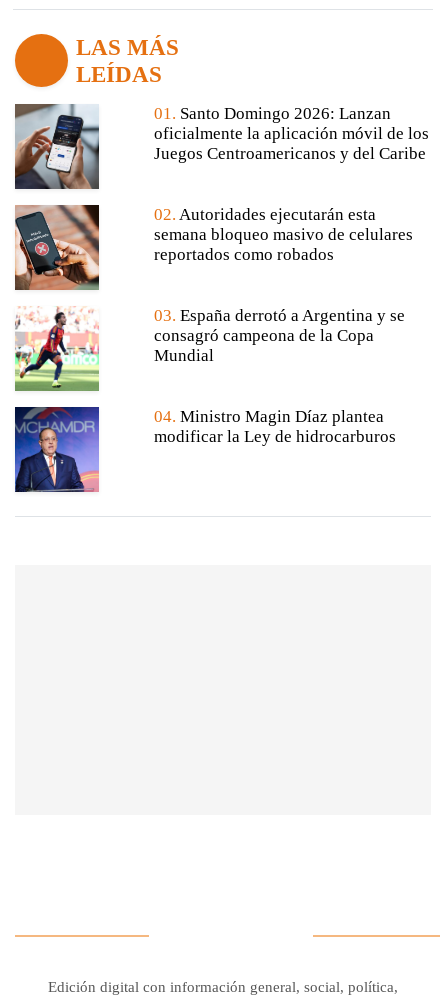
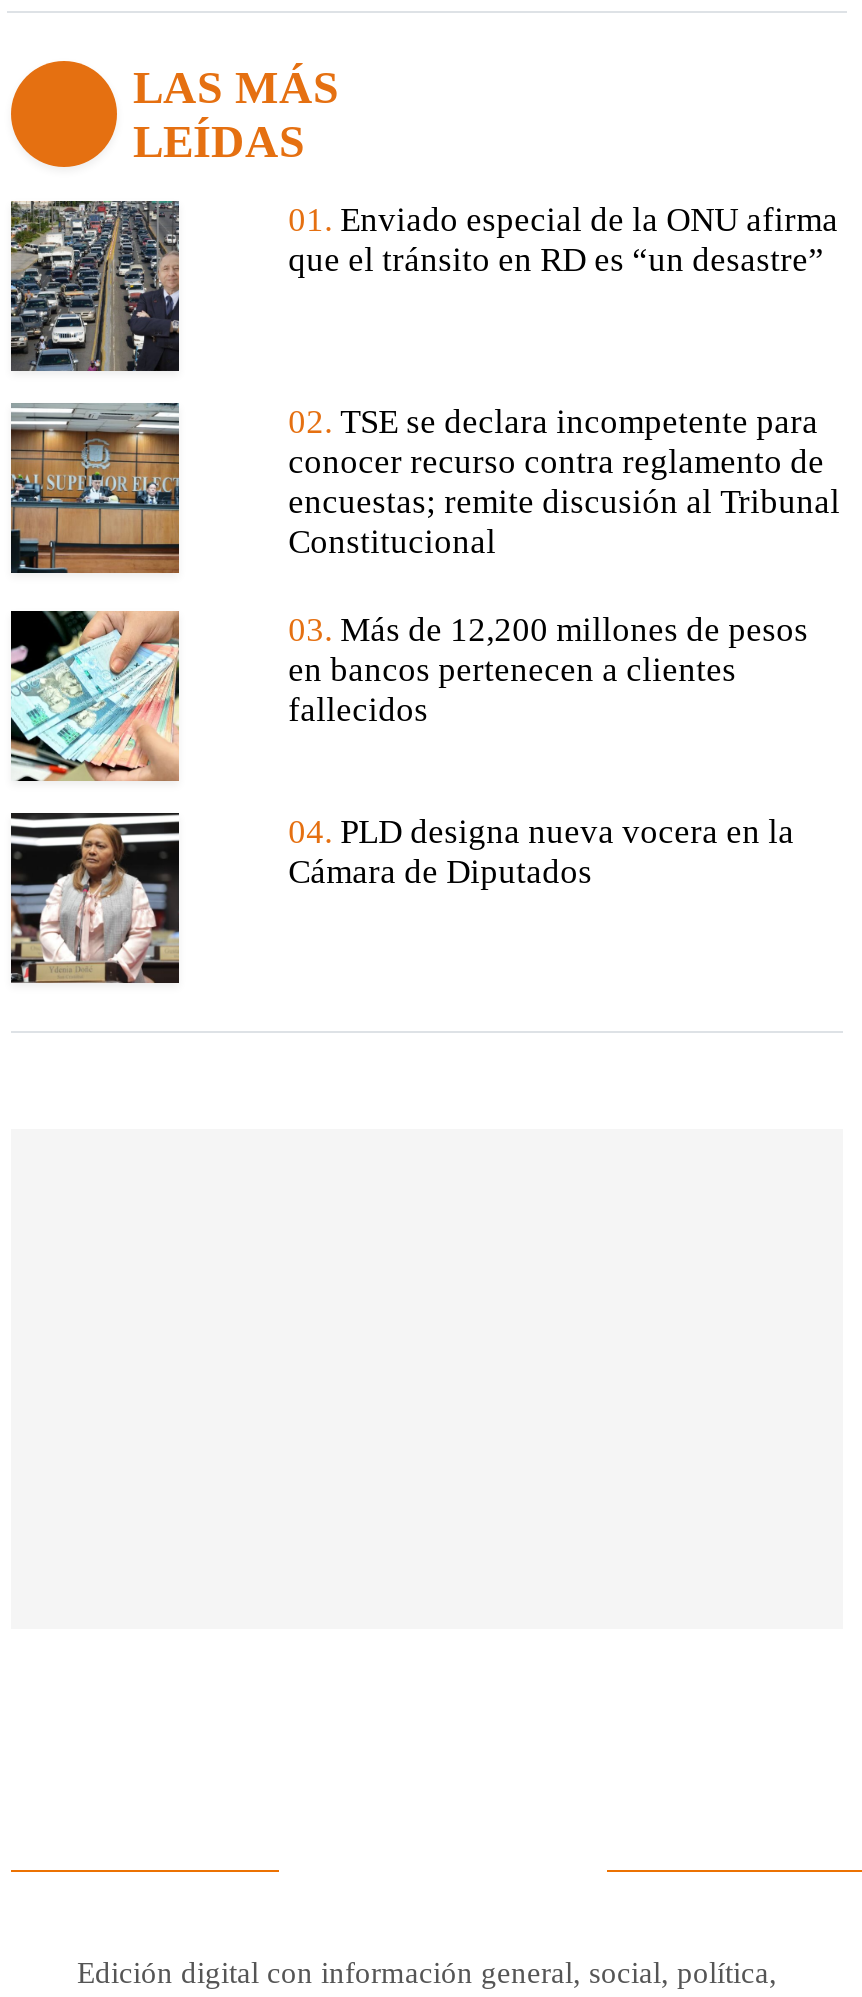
[15,104,99,190] [image] -> [9,199,181,373] [image]
[154,104,429,163] 01. Santo Domingo 2026: Lanzan | oficialmente la aplicación móvil de los | Juegos Centroamericanos y del Caribe -> [288,202,838,280] 01. Enviado especial de la ONU afirma | que el tránsito en RD es “un desastre”
[14,204,100,291] [image] -> [9,401,181,575] [image]
[154,205,413,264] 02. Autoridades ejecutarán esta | semana bloqueo masivo de celulares | reportados como robados -> [288,404,840,562] 02. TSE se declara incompetente para | conocer recurso contra reglamento de | encuestas; remite discusión al Tribunal | Constitucional
[14,307,99,392] [image] -> [9,609,181,783] [image]
[154,306,405,365] 03. España derrotó a Argentina y se | consagró campeona de la Copa | Mundial -> [288,612,808,730] 03. Más de 12,200 millones de pesos | en bancos pertenecen a clientes | fallecidos
[14,407,100,493] [image] -> [9,813,181,985] [image]
[154,407,396,446] 04. Ministro Magin Díaz plantea | modificar la Ley de hidrocarburos -> [288,814,794,892] 04. PLD designa nueva vocera en la | Cámara de Diputados

